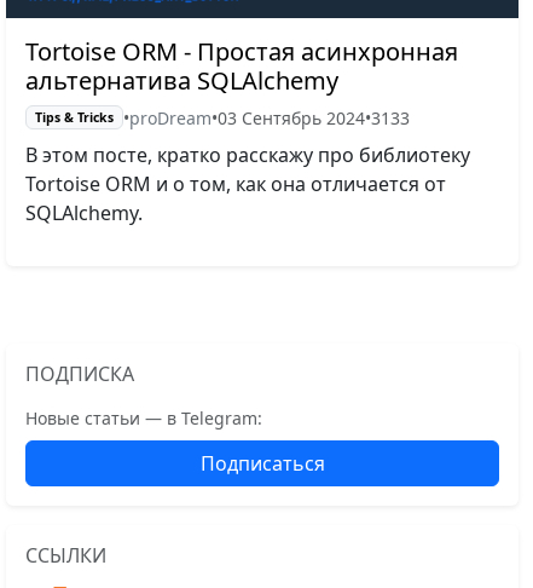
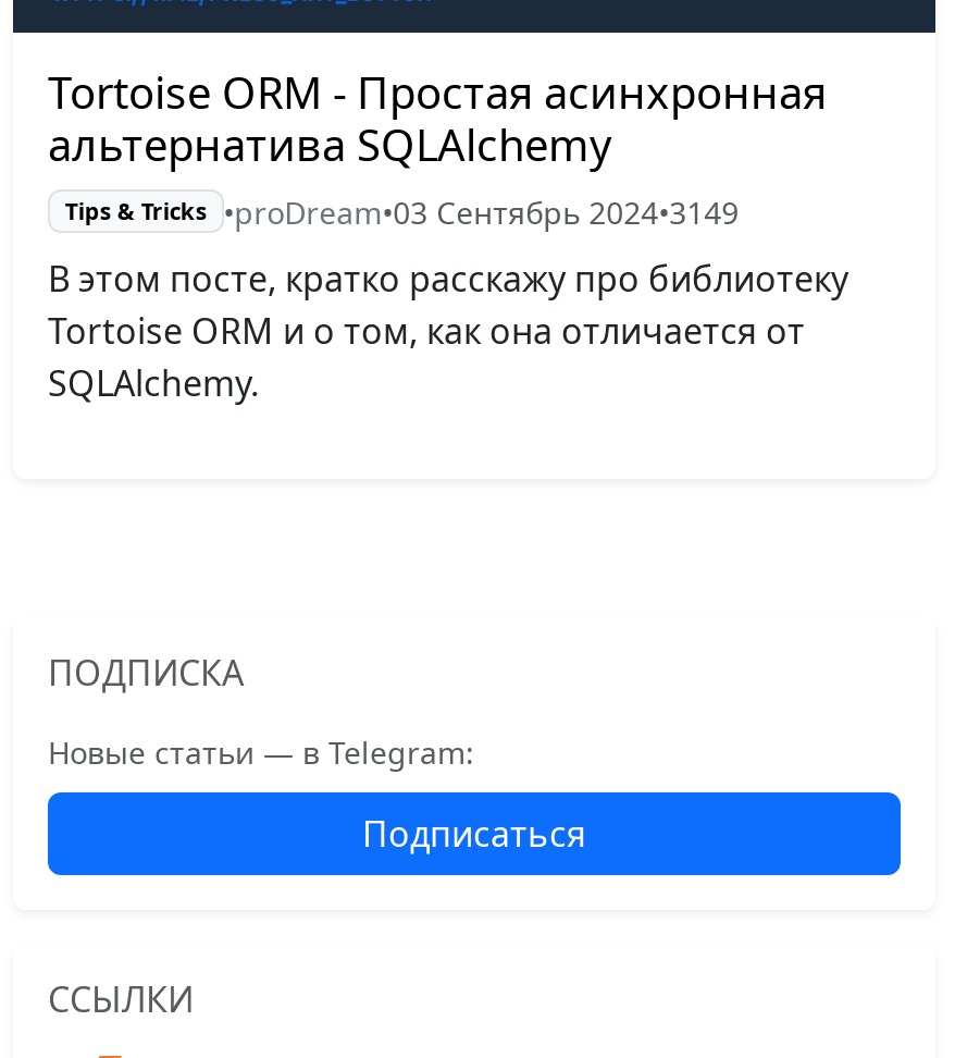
[35,106,409,129] Tips & Tricks • proDream•03 Сентябрь 2024•3133 -> [65,190,739,232] Tips & Tricks • proDream•03 Сентябрь 2024•3149

